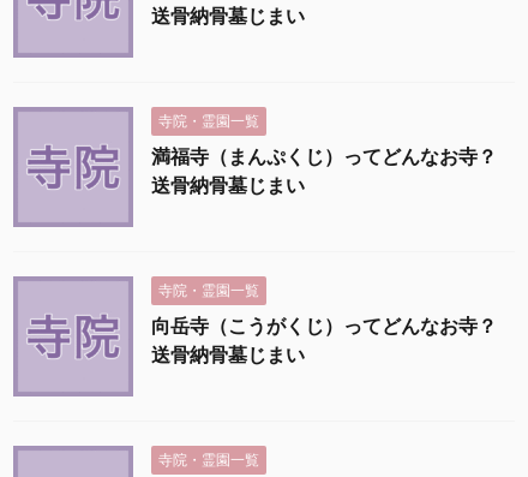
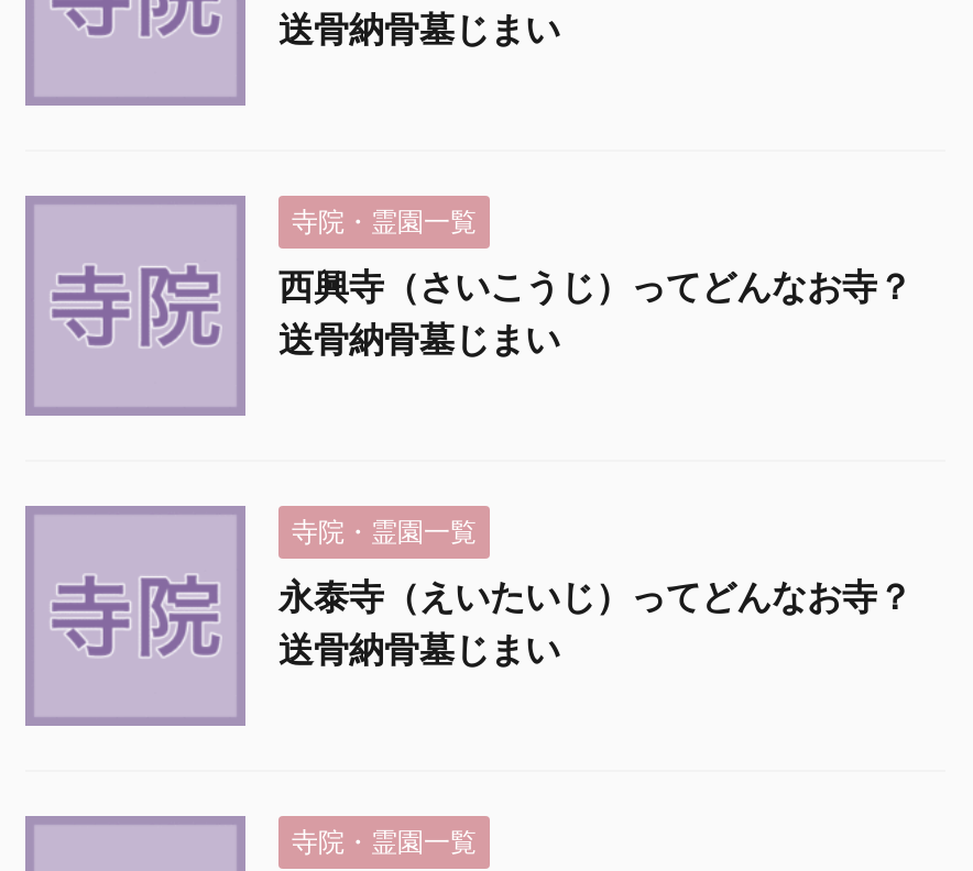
[151,144,497,168] 満福寺（まんぷくじ）ってどんなお寺？ -> [278,264,912,308] 西興寺（さいこうじ）ってどんなお寺？
[151,313,497,338] 向岳寺（こうがくじ）ってどんなお寺？ -> [278,574,912,618] 永泰寺（えいたいじ）ってどんなお寺？

